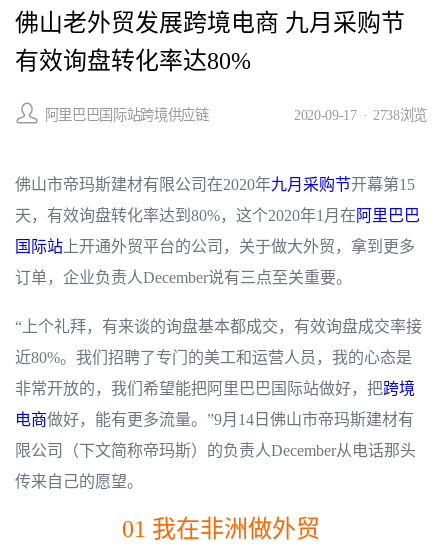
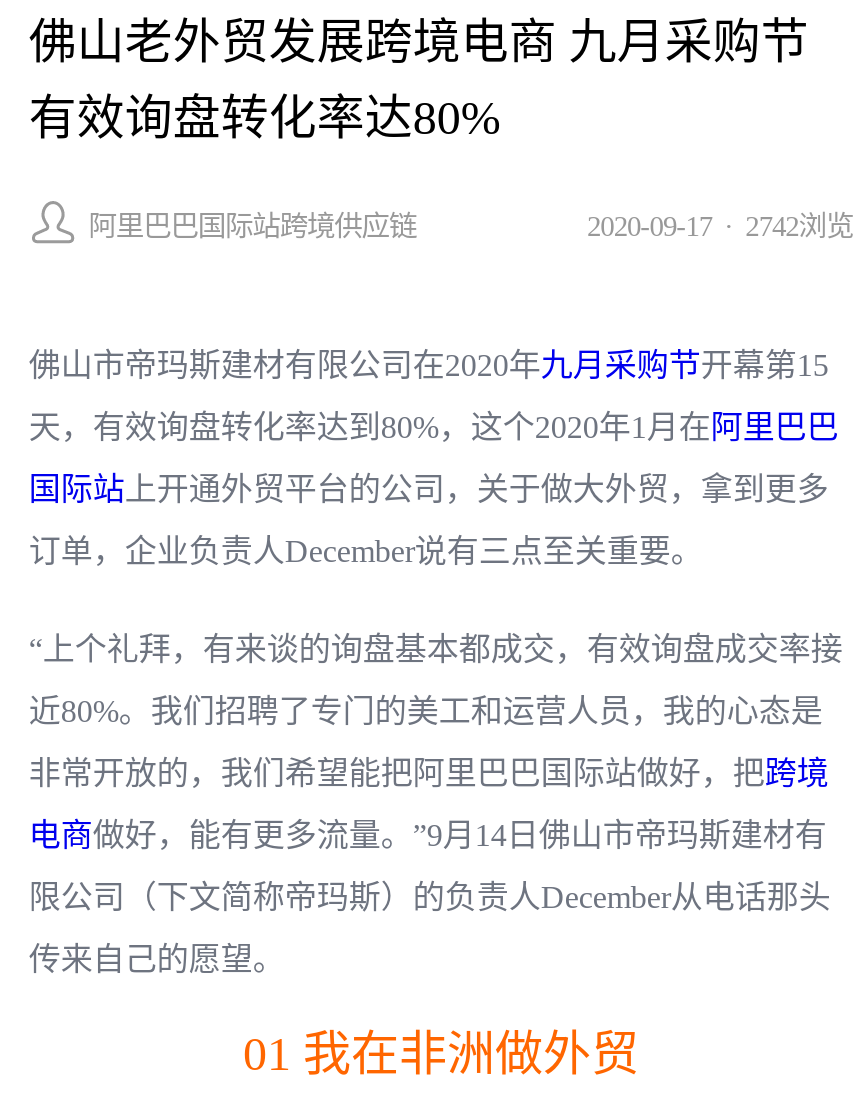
[294,107,427,123] 2020-09-17 · 2738浏览 -> [587,210,853,242] 2020-09-17 · 2742浏览

